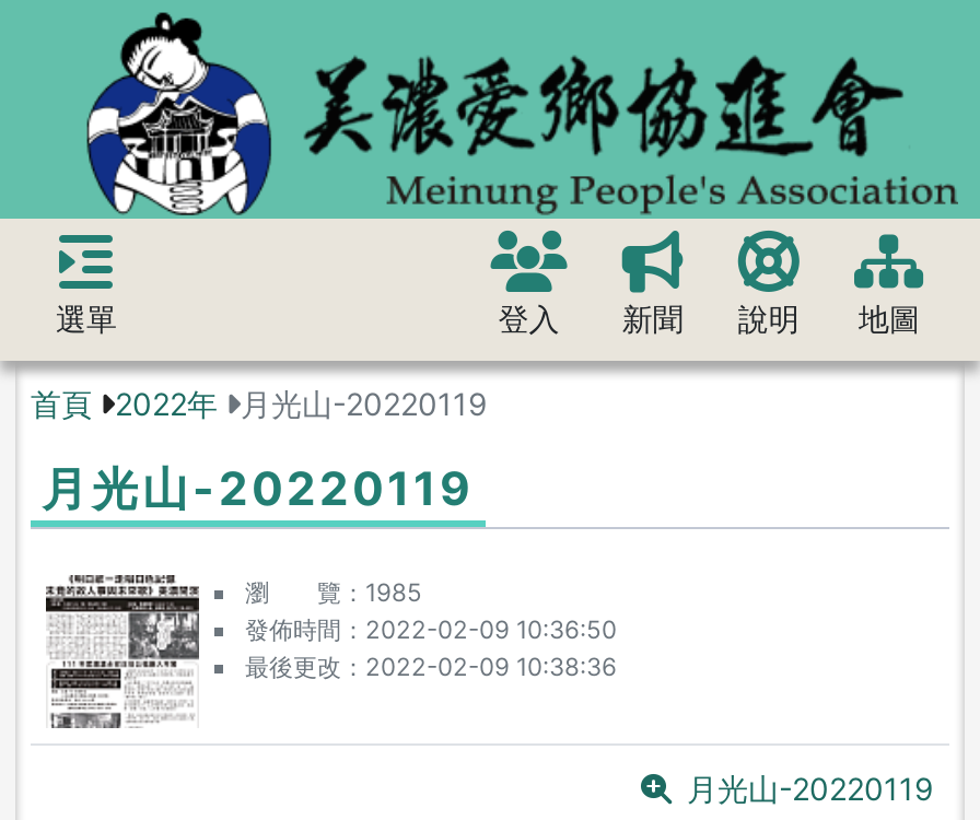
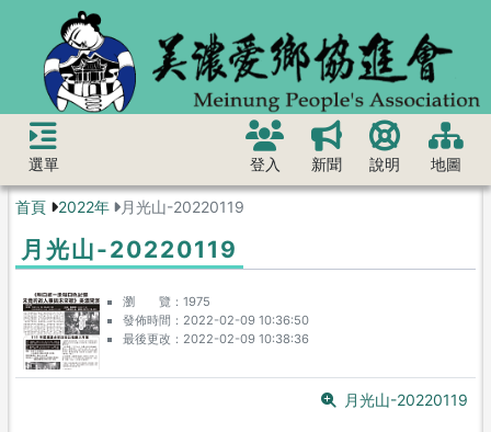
[245,578,422,609] 瀏 覽 1985 -> [123,294,210,310] 瀏 覽 1975

